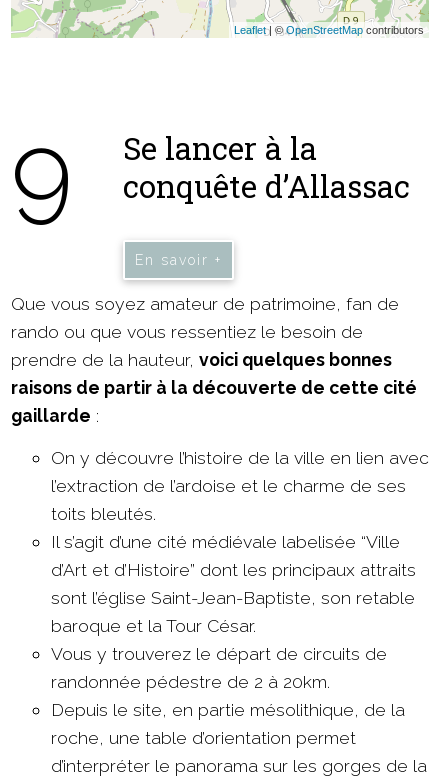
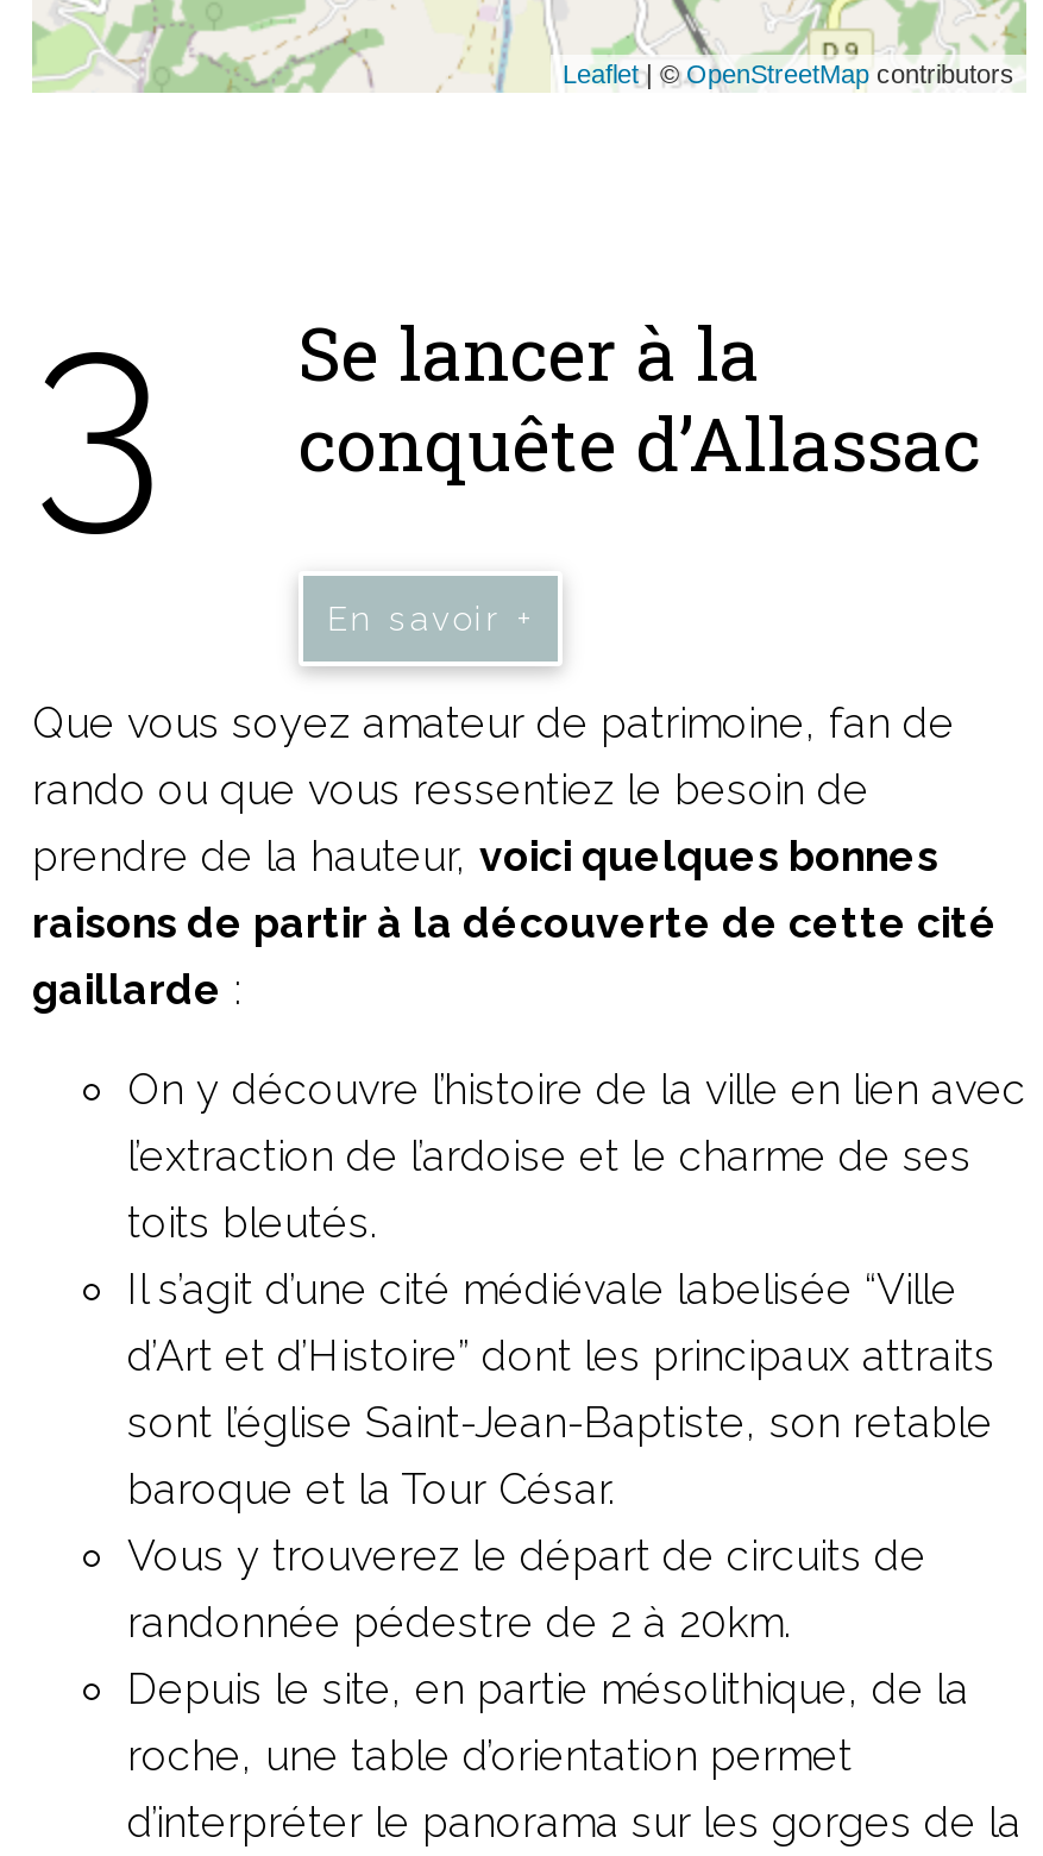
[11,110,410,234] 9 Se lancer à la conquête d’Allassac -> [32,261,981,556] 3 Se lancer à la conquête d’Allassac

